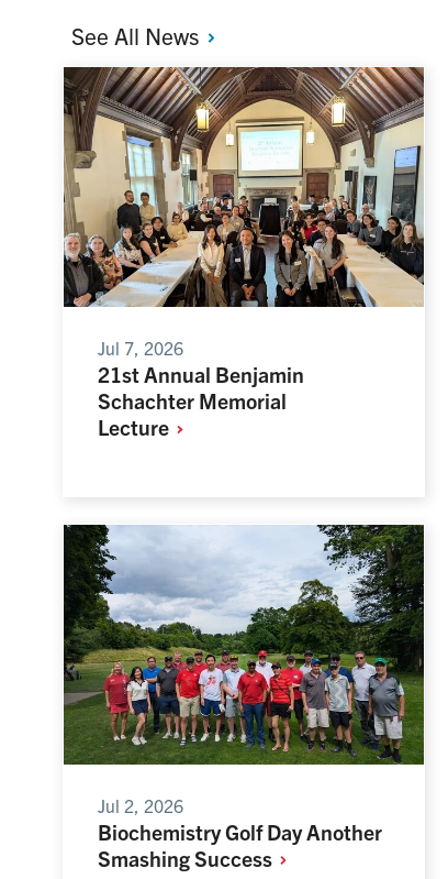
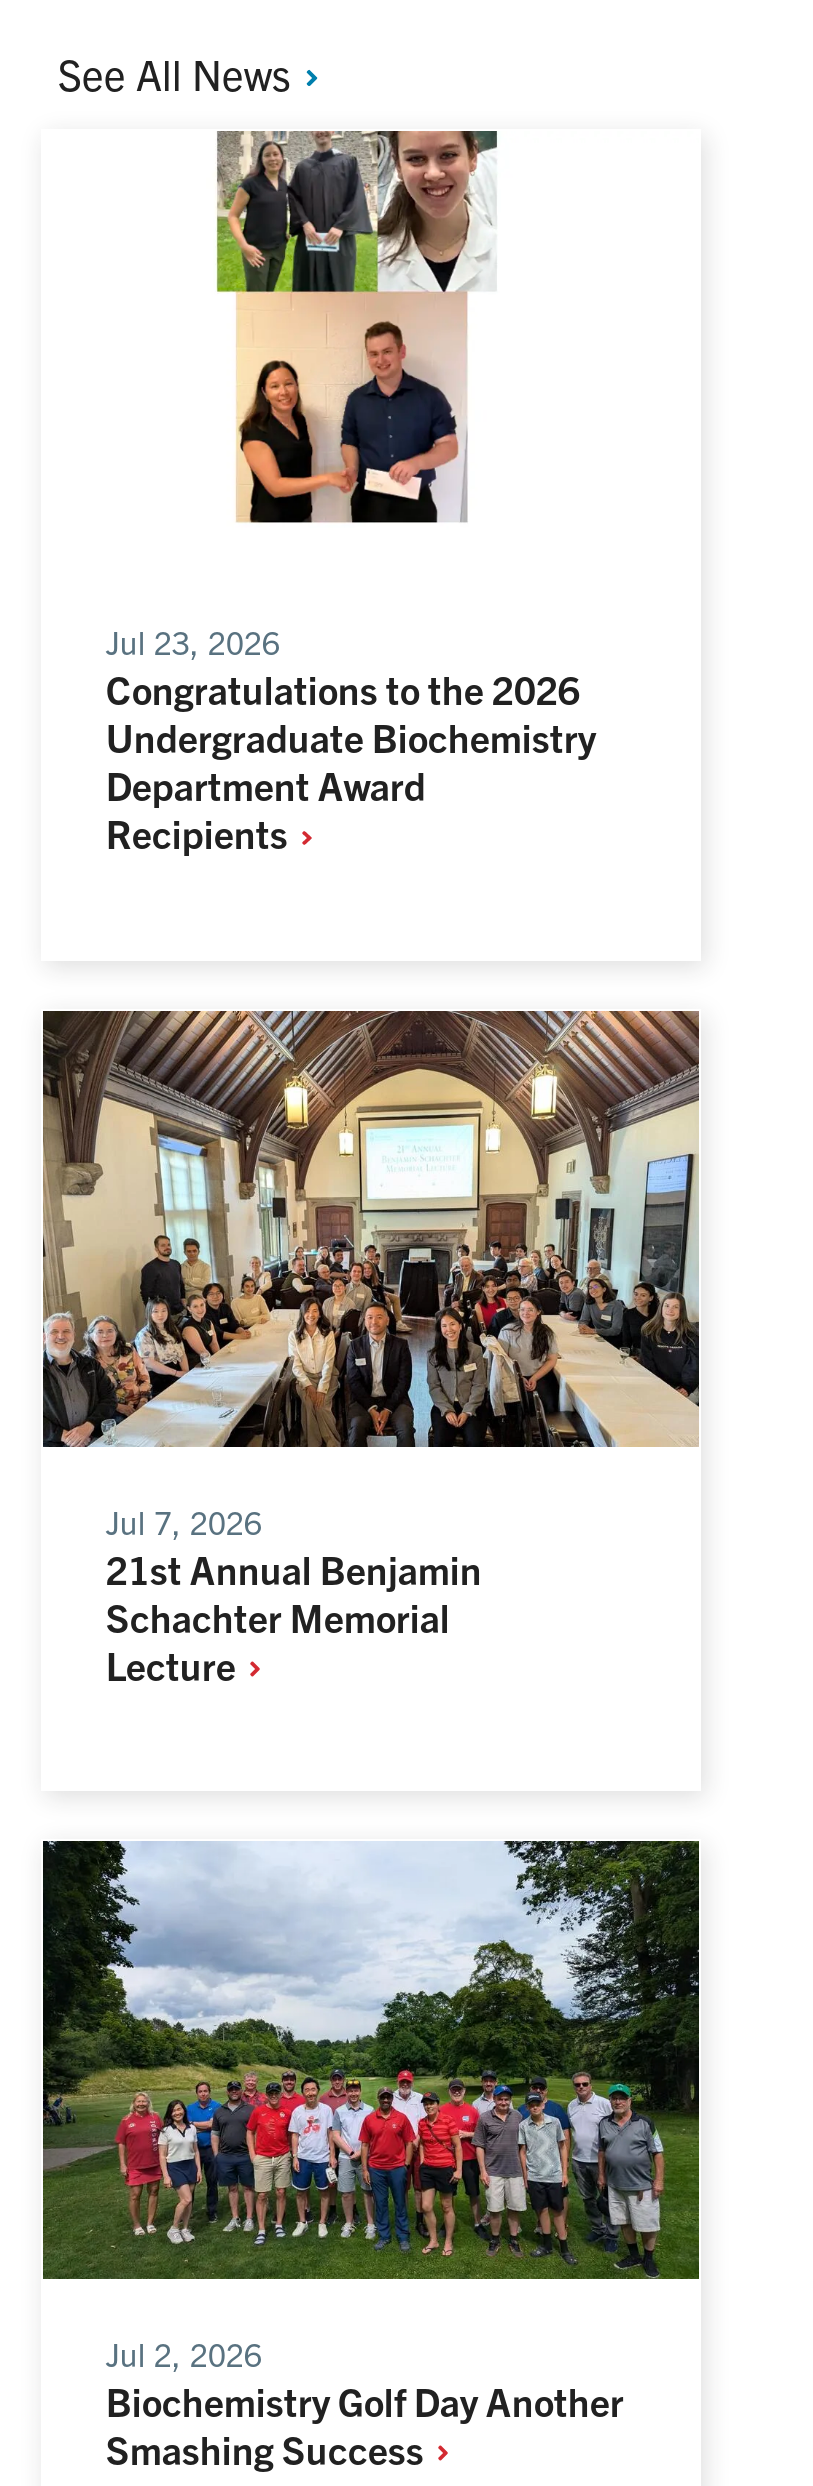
none -> [106,622,596,858] Jul 23, 2026 | Congratulations to the 2026 | Undergraduate Biochemistry | Department Award | Recipients
none -> [215,131,499,525] [image]

